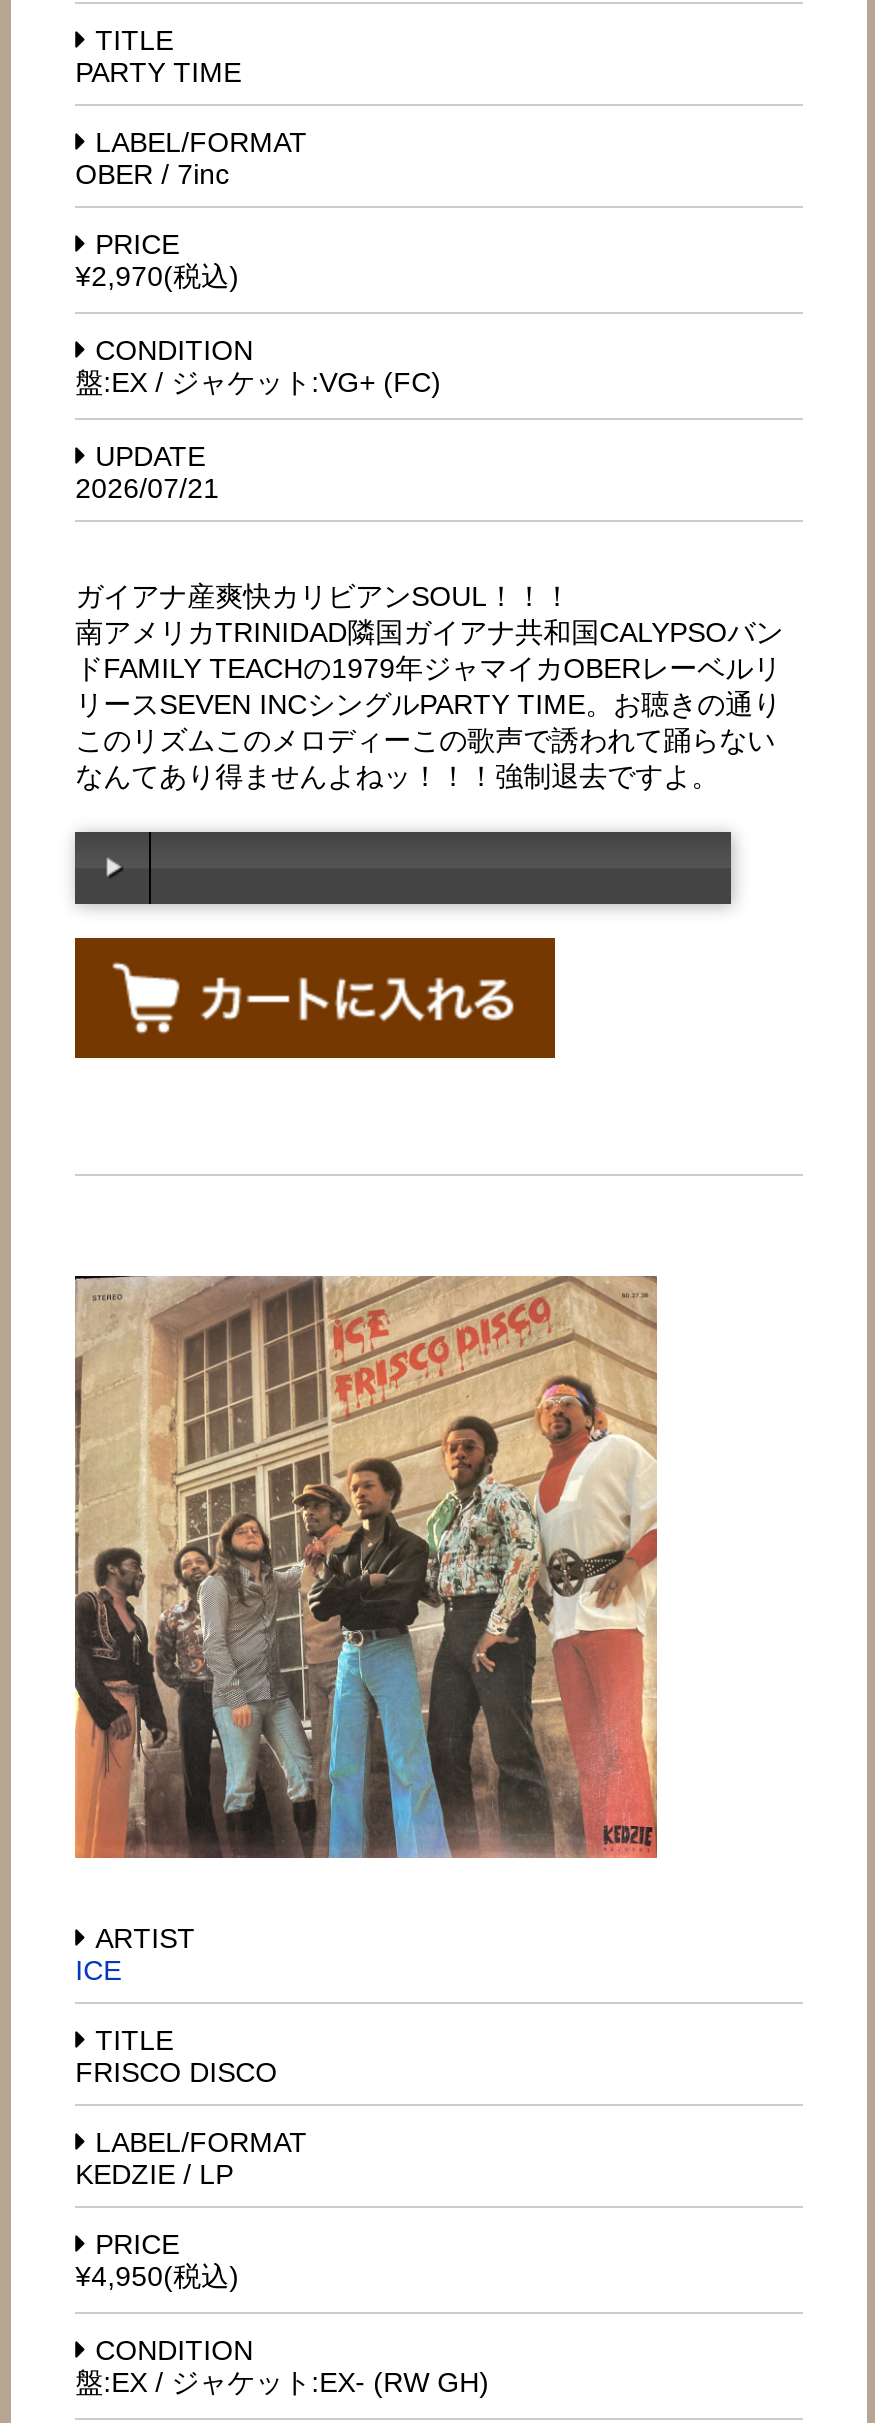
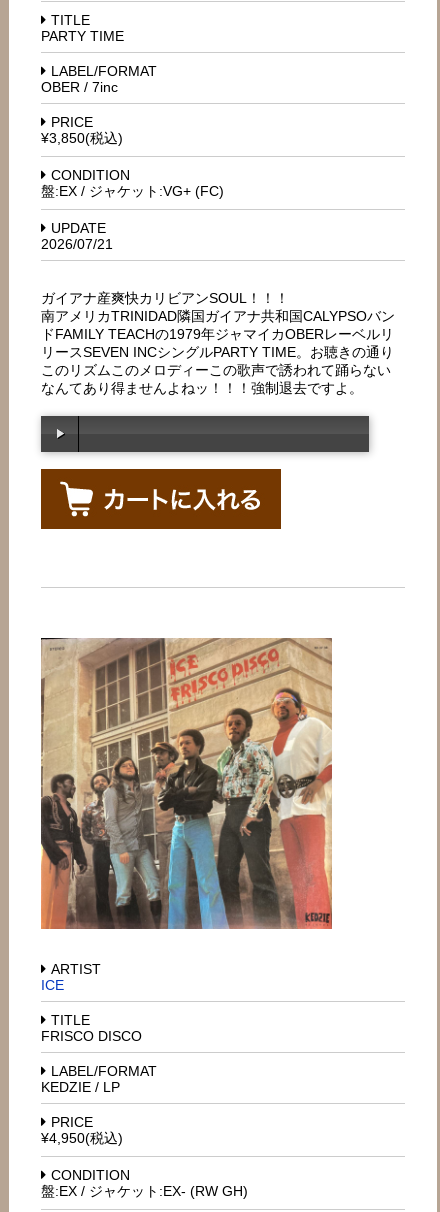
[75,260,239,292] ¥2,970(税込) -> [41,130,123,146] ¥3,850(税込)

